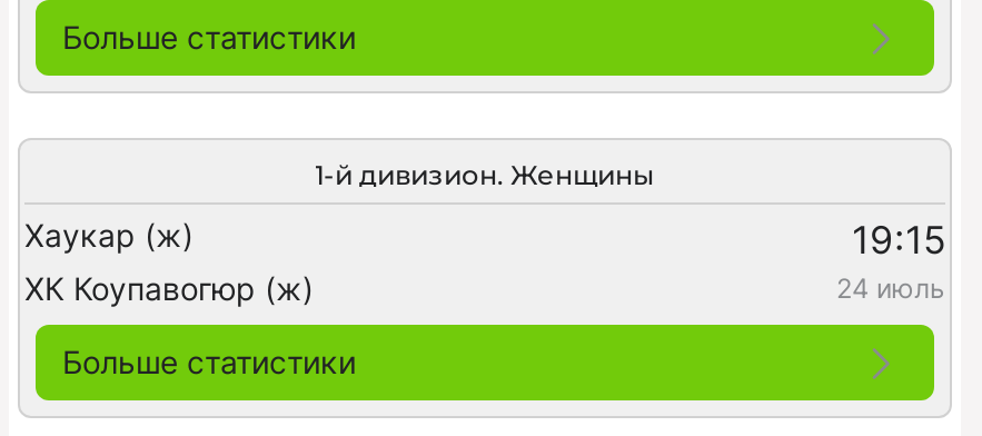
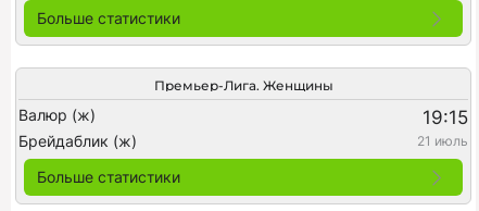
[315,159,655,192] 1-й дивизион. Женщины -> [154,78,333,94] Премьер-Лига. Женщины
[24,215,194,253] Хаукар (ж) -> [18,105,96,124] Валюр (ж)
[24,270,945,308] ХК Коупавогюр (ж) | 24 июль -> [18,132,468,150] Брейдаблик (ж) | 21 июль

